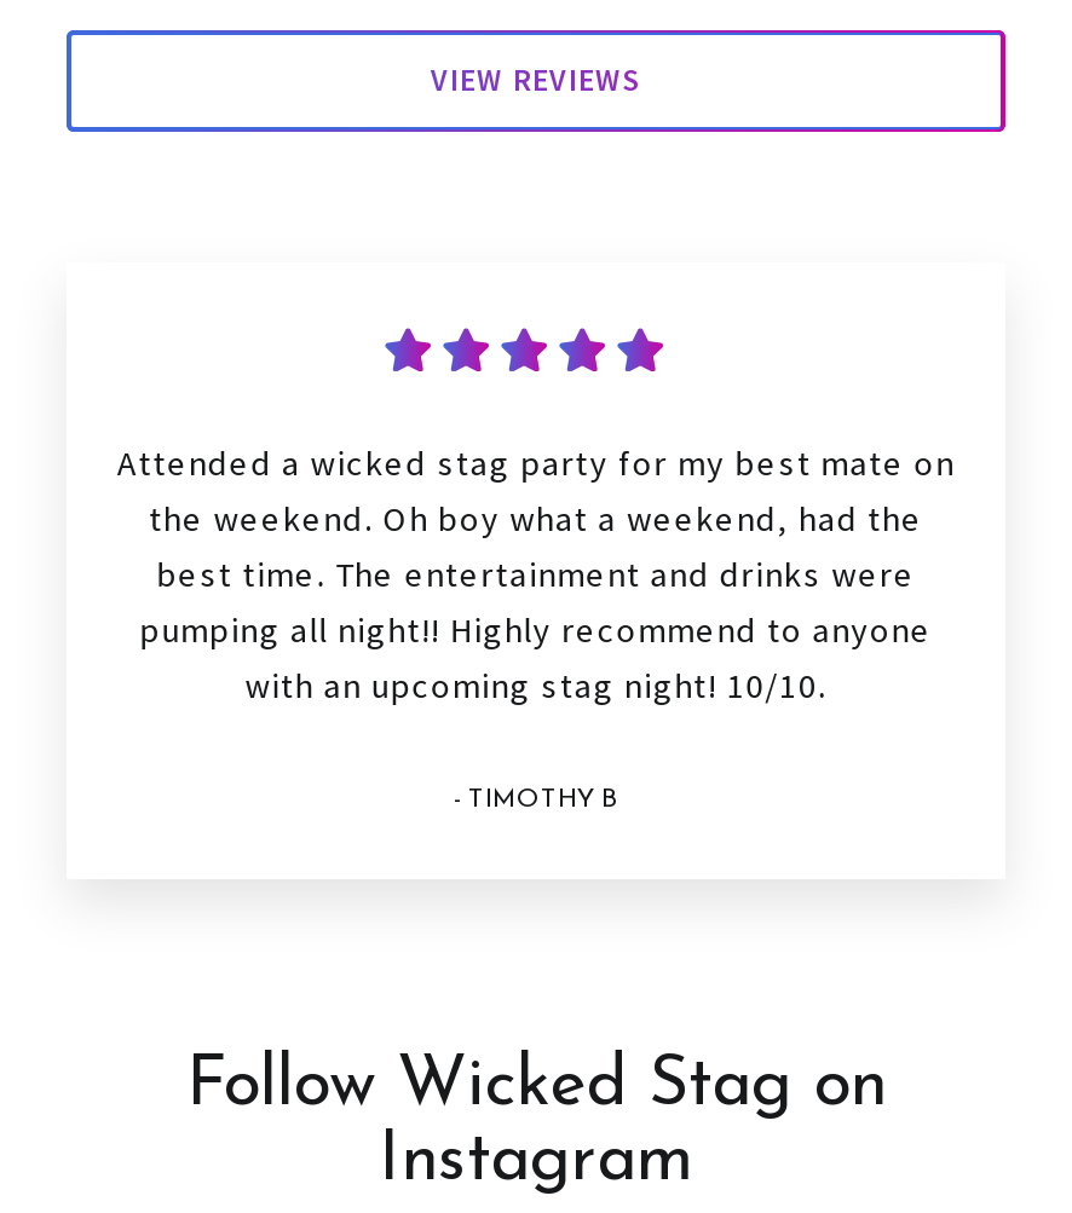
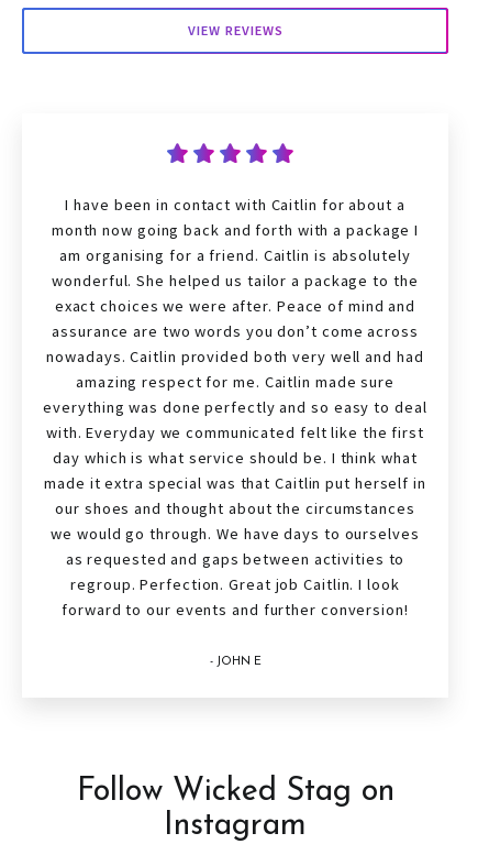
[117,440,955,707] Attended a wicked stag party for my best mate on | the weekend. Oh boy what a weekend, had the | best time. The entertainment and drinks were | pumping all night!! Highly recommend to anyone | with an upcoming stag night! 10/10. -> [43,194,427,619] I have been in contact with Caitlin for about a | month now going back and forth with a package I | am organising for a friend. Caitlin is absolutely | wonderful. She helped us tailor a package to the | exact choices we were after. Peace of mind and | assurance are two words you don’t come across | nowadays. Caitlin provided both very well and had | amazing respect for me. Caitlin made sure | everything was done perfectly and so easy to deal | with. Everyday we communicated felt like the first | day which is what service should be. I think what | made it extra special was that Caitlin put herself in | our shoes and thought about the circumstances | we would go through. We have days to ourselves | as requested and gaps between activities to | regroup. Perfection. Great job Caitlin. I look | forward to our events and further conversion!
[454,786,618,813] - TIMOTHY B -> [209,655,261,667] - JOHN E

